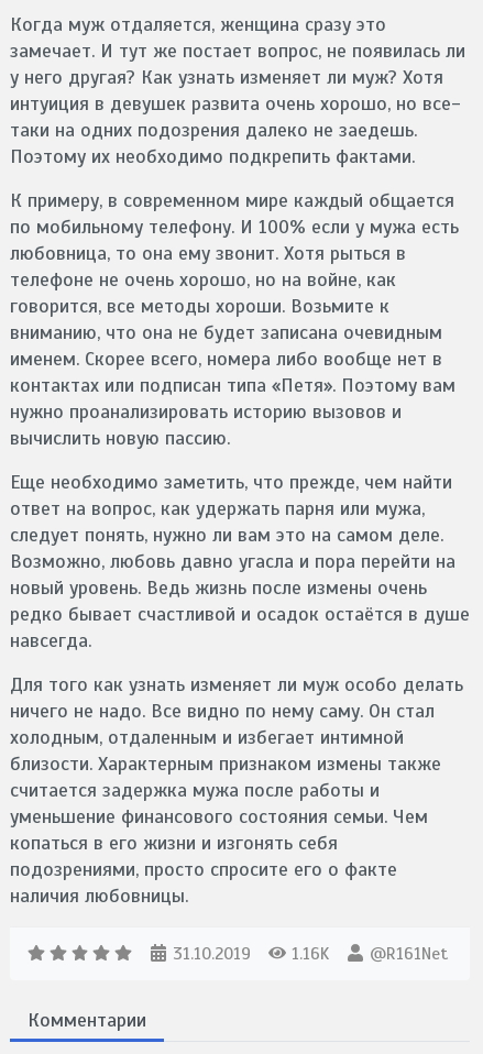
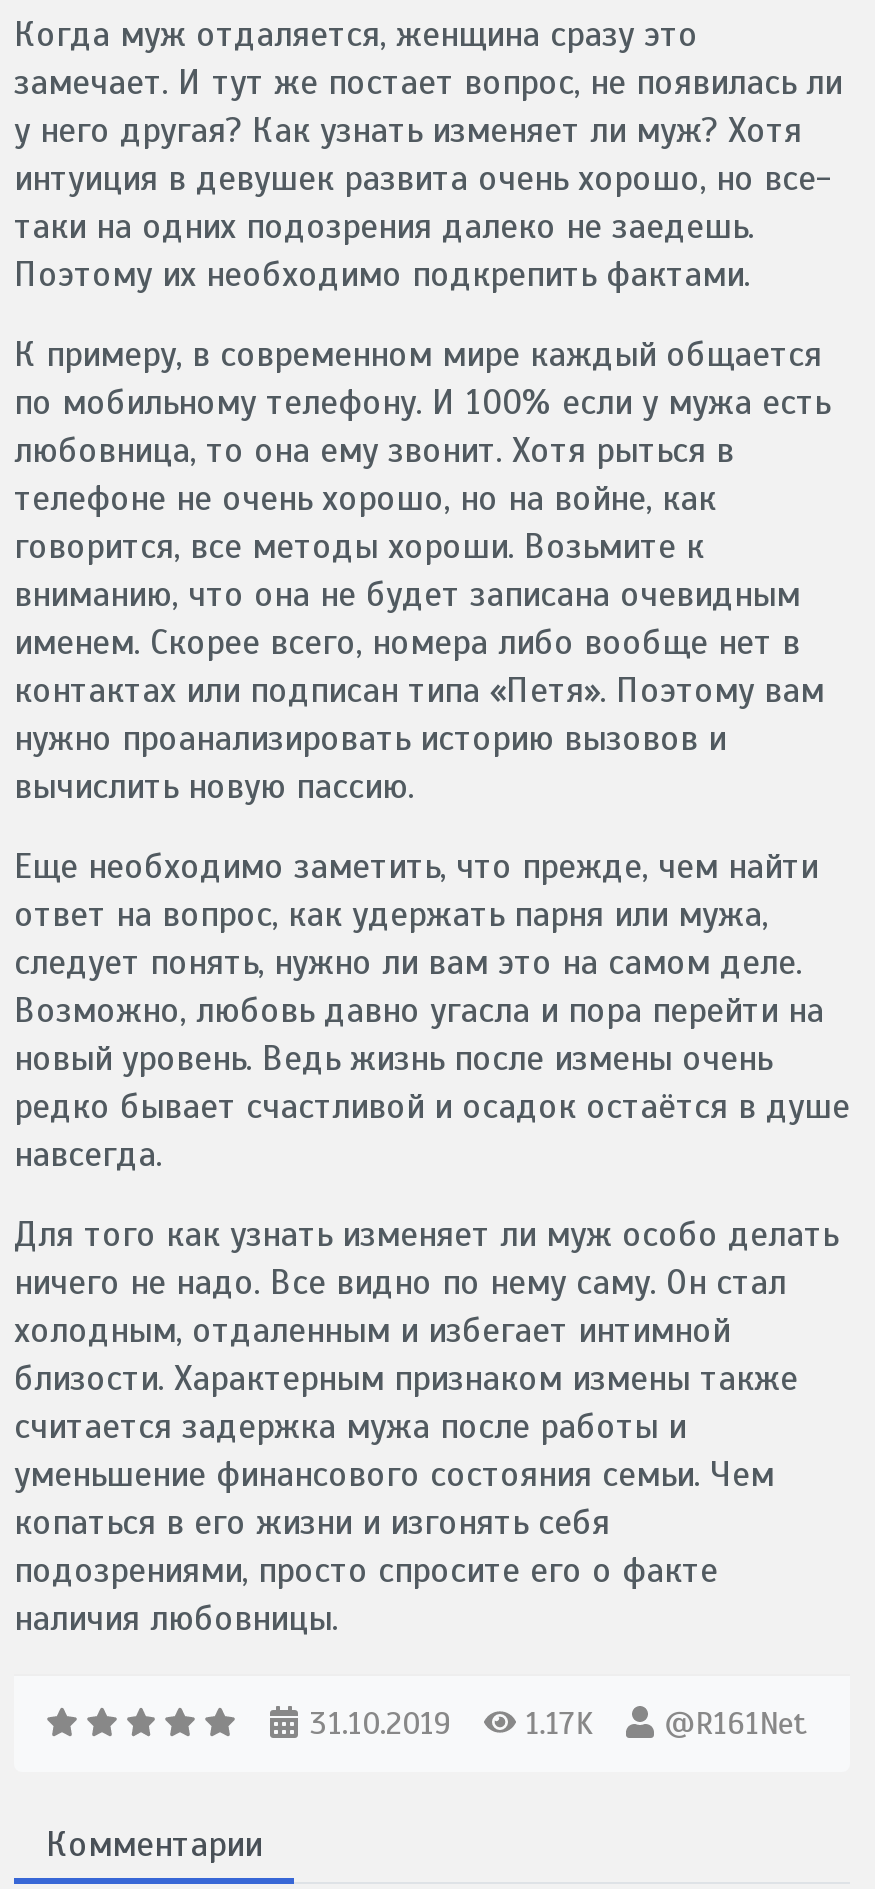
[173,943,447,965] 31.10.2019 1.16K @R161Net -> [310,1704,807,1744] 31.10.2019 1.17K @R161Net

